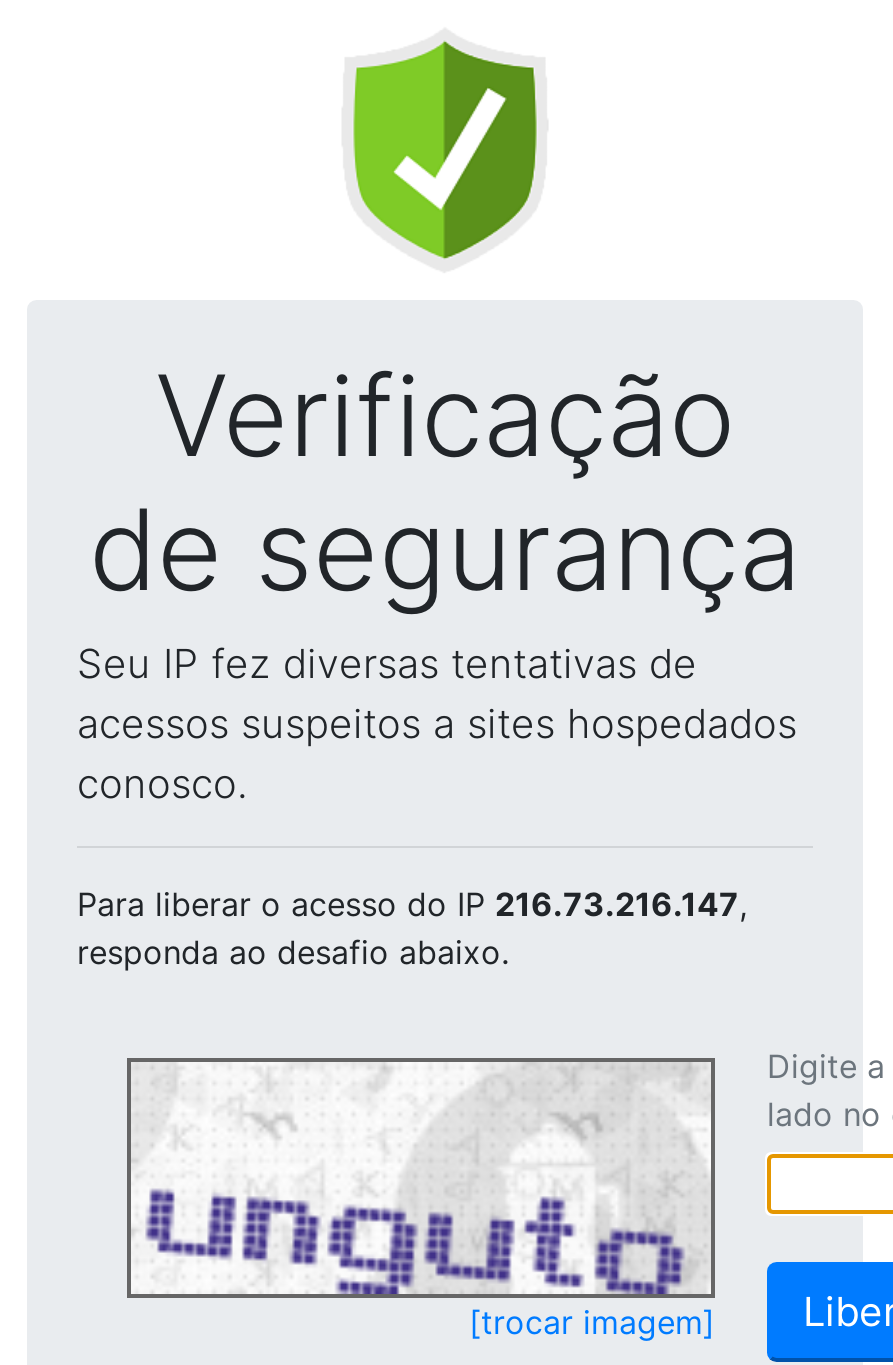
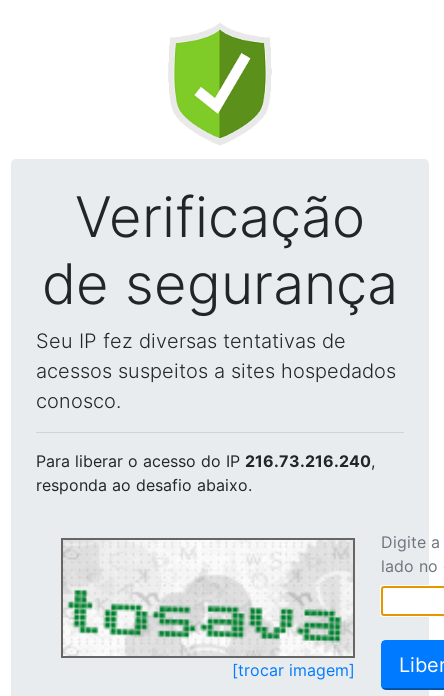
[77,884,747,924] Para liberar o acesso do IP 216.73.216.147, -> [36,451,375,471] Para liberar o acesso do IP 216.73.216.240,
[139,1066,693,1296] [image] -> [66,541,343,656] [image]

